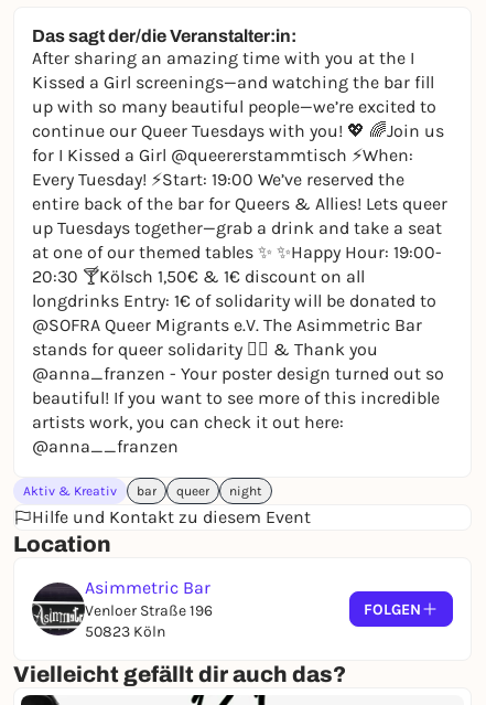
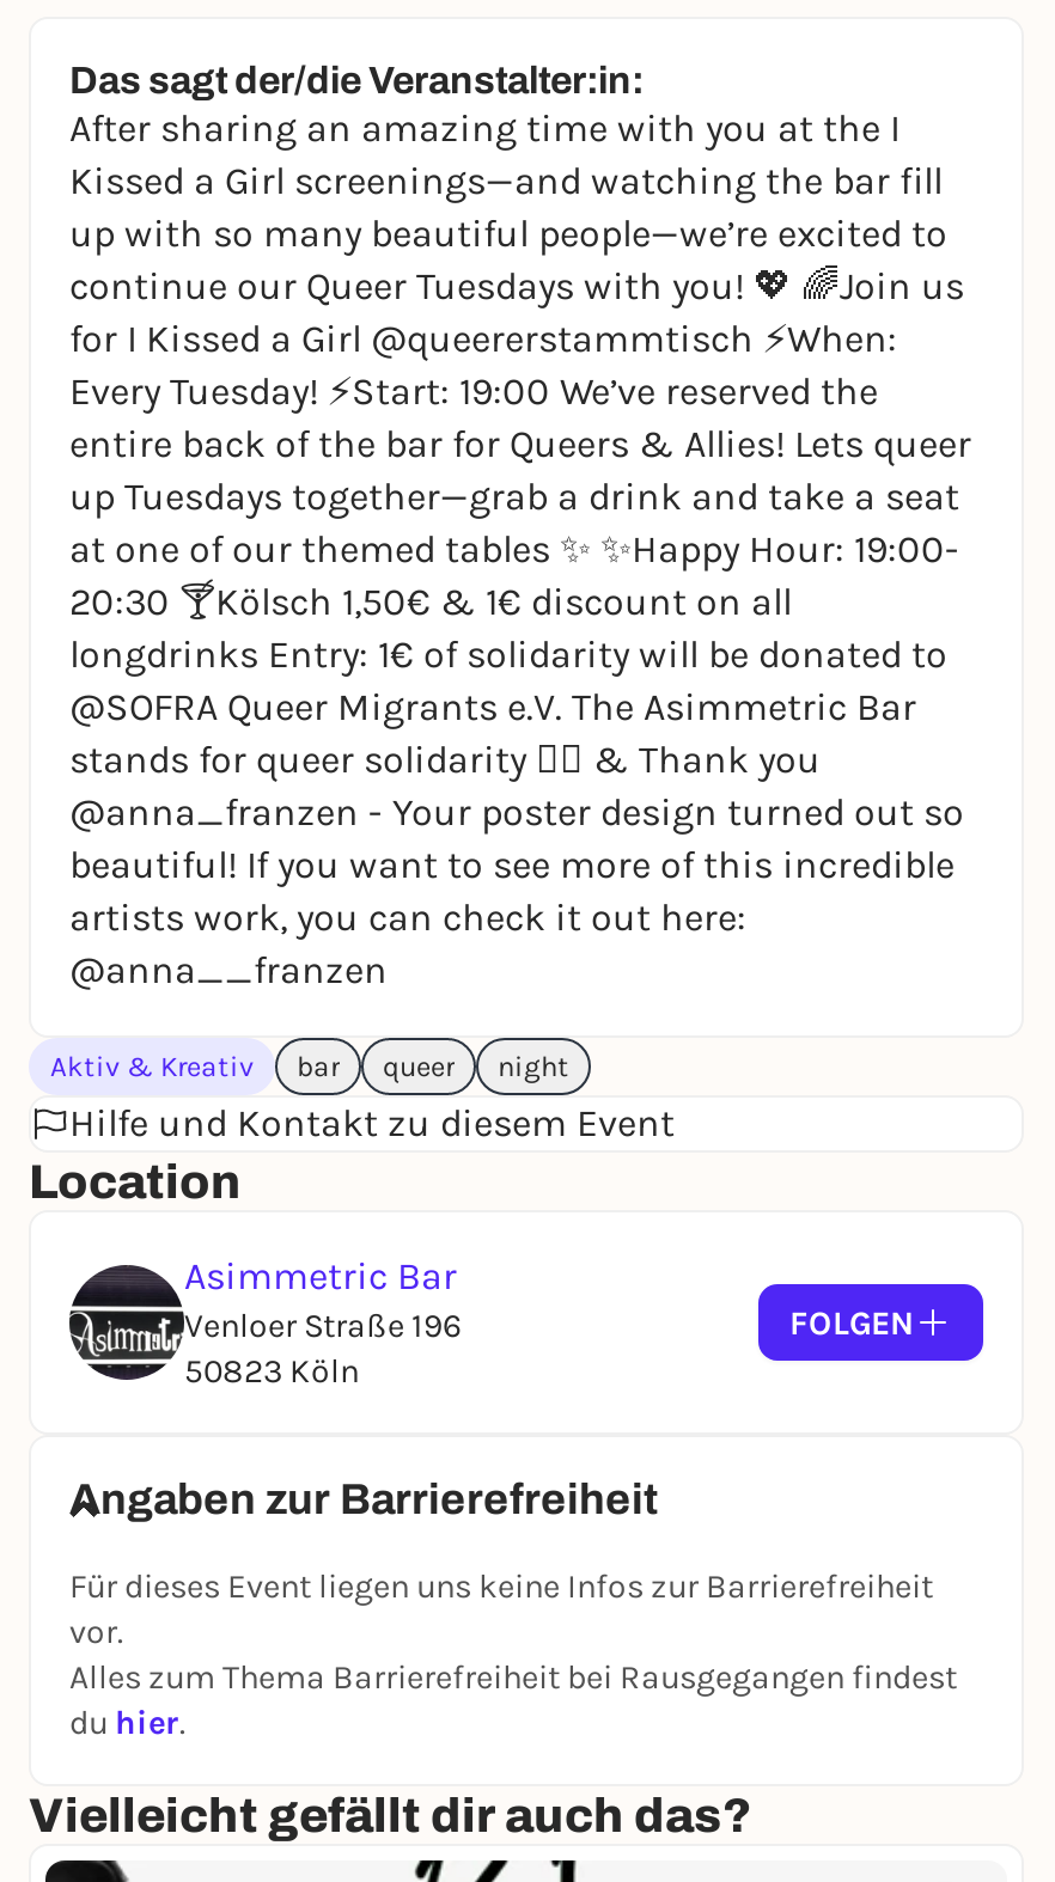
none -> [69,1475,957,1743] Angaben zur Barrierefreiheit | Für dieses Event liegen uns keine Infos zur Barrierefreiheit | vor. | Alles zum Thema Barrierefreiheit bei Rausgegangen findest | du hier.

